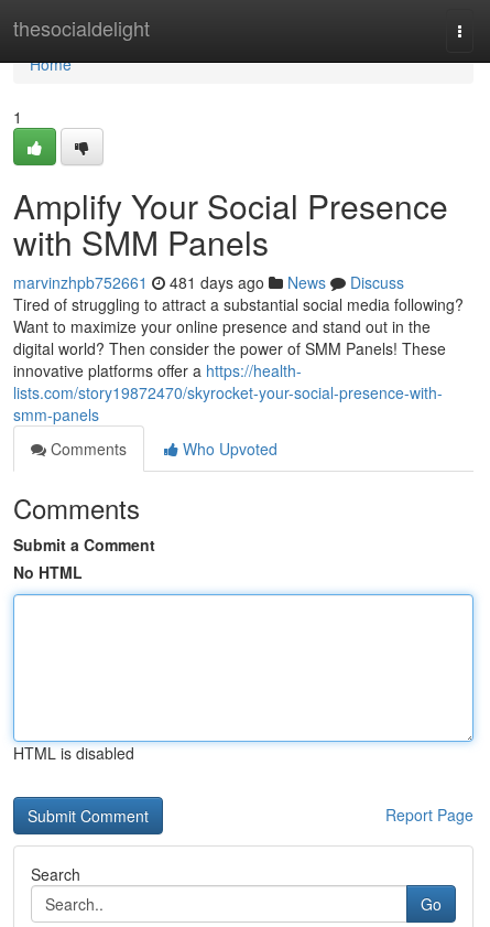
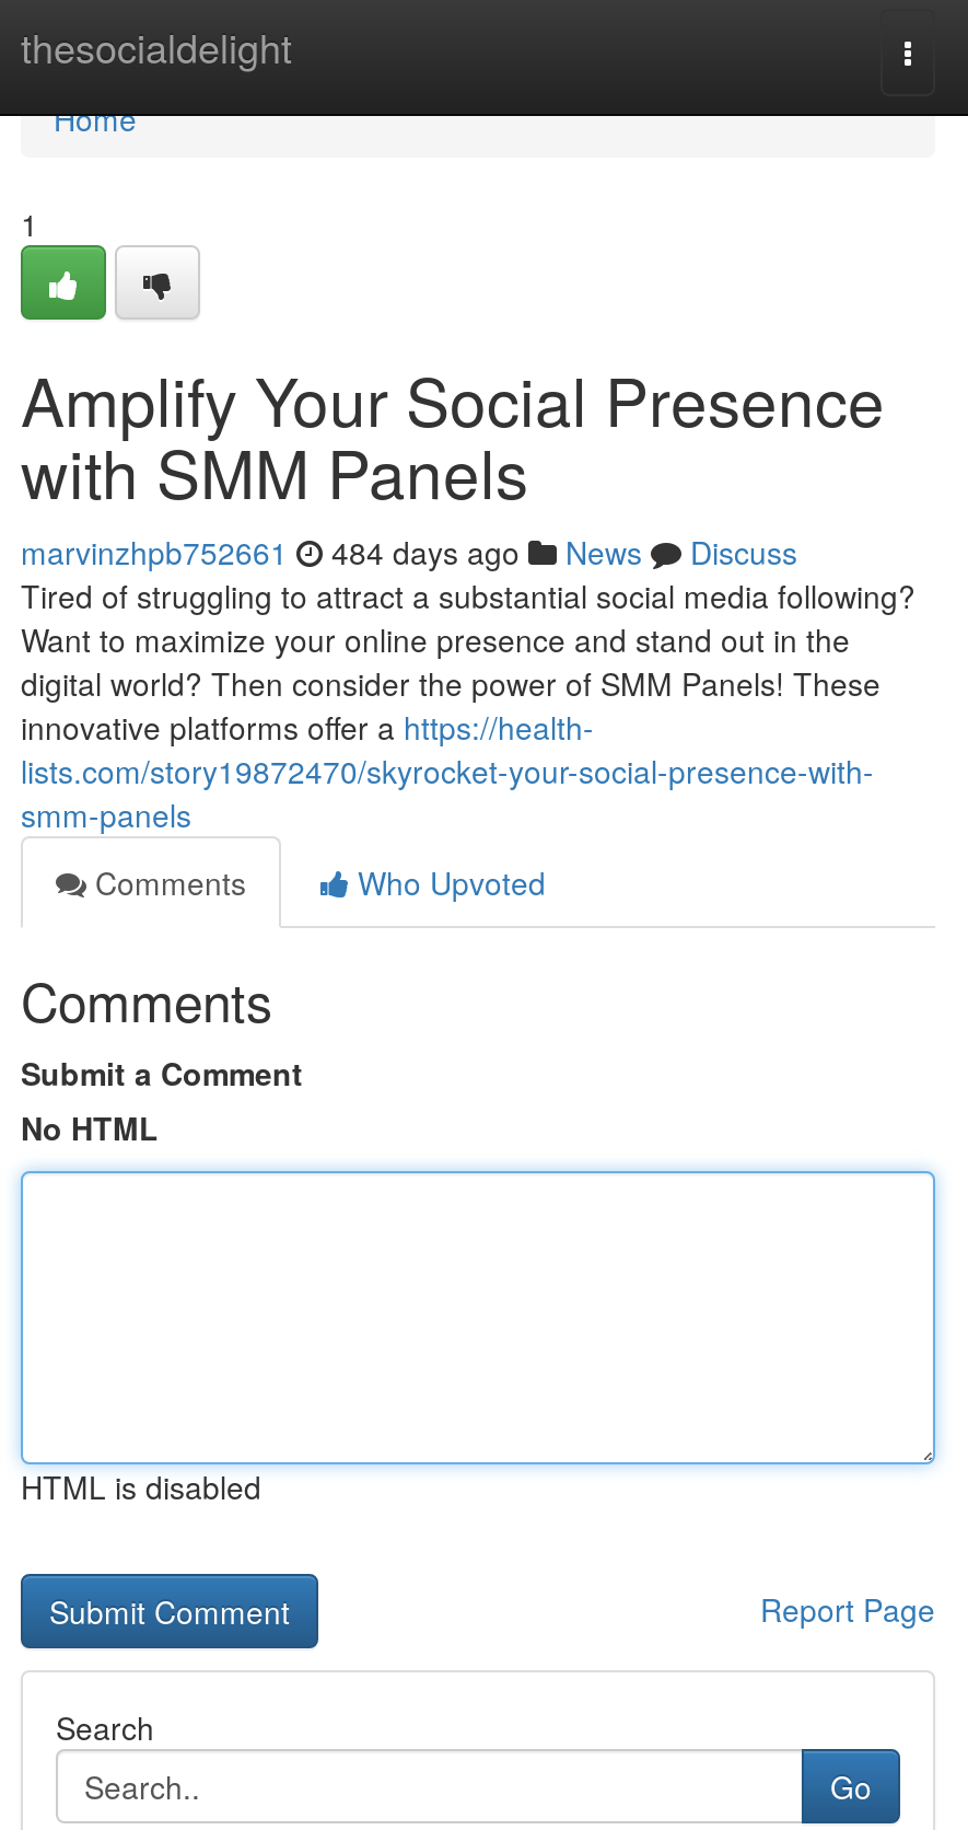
[13,271,404,293] marvinzhpb752661 481 days ago News Discuss -> [21,530,797,574] marvinzhpb752661 484 days ago News Discuss

